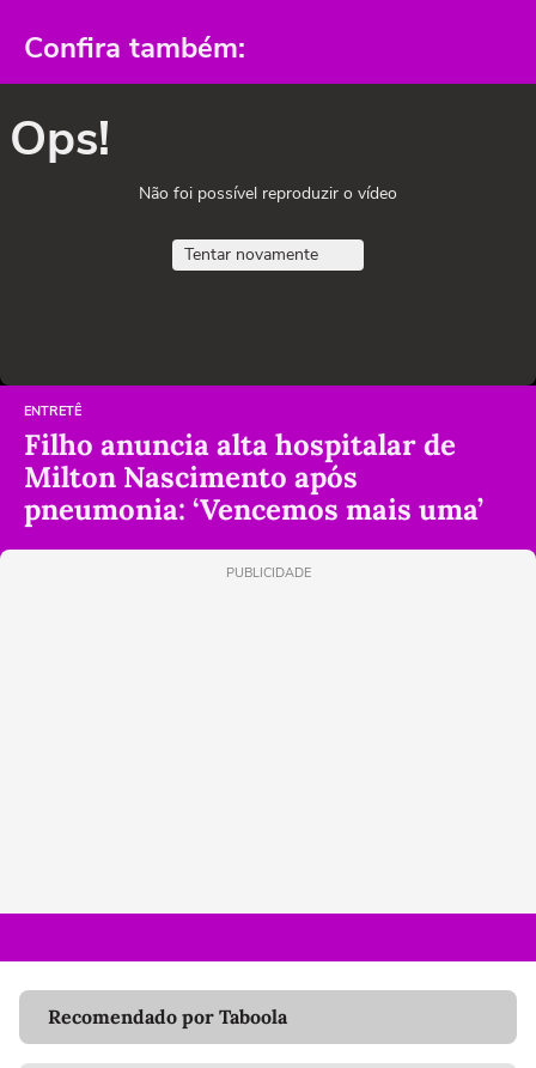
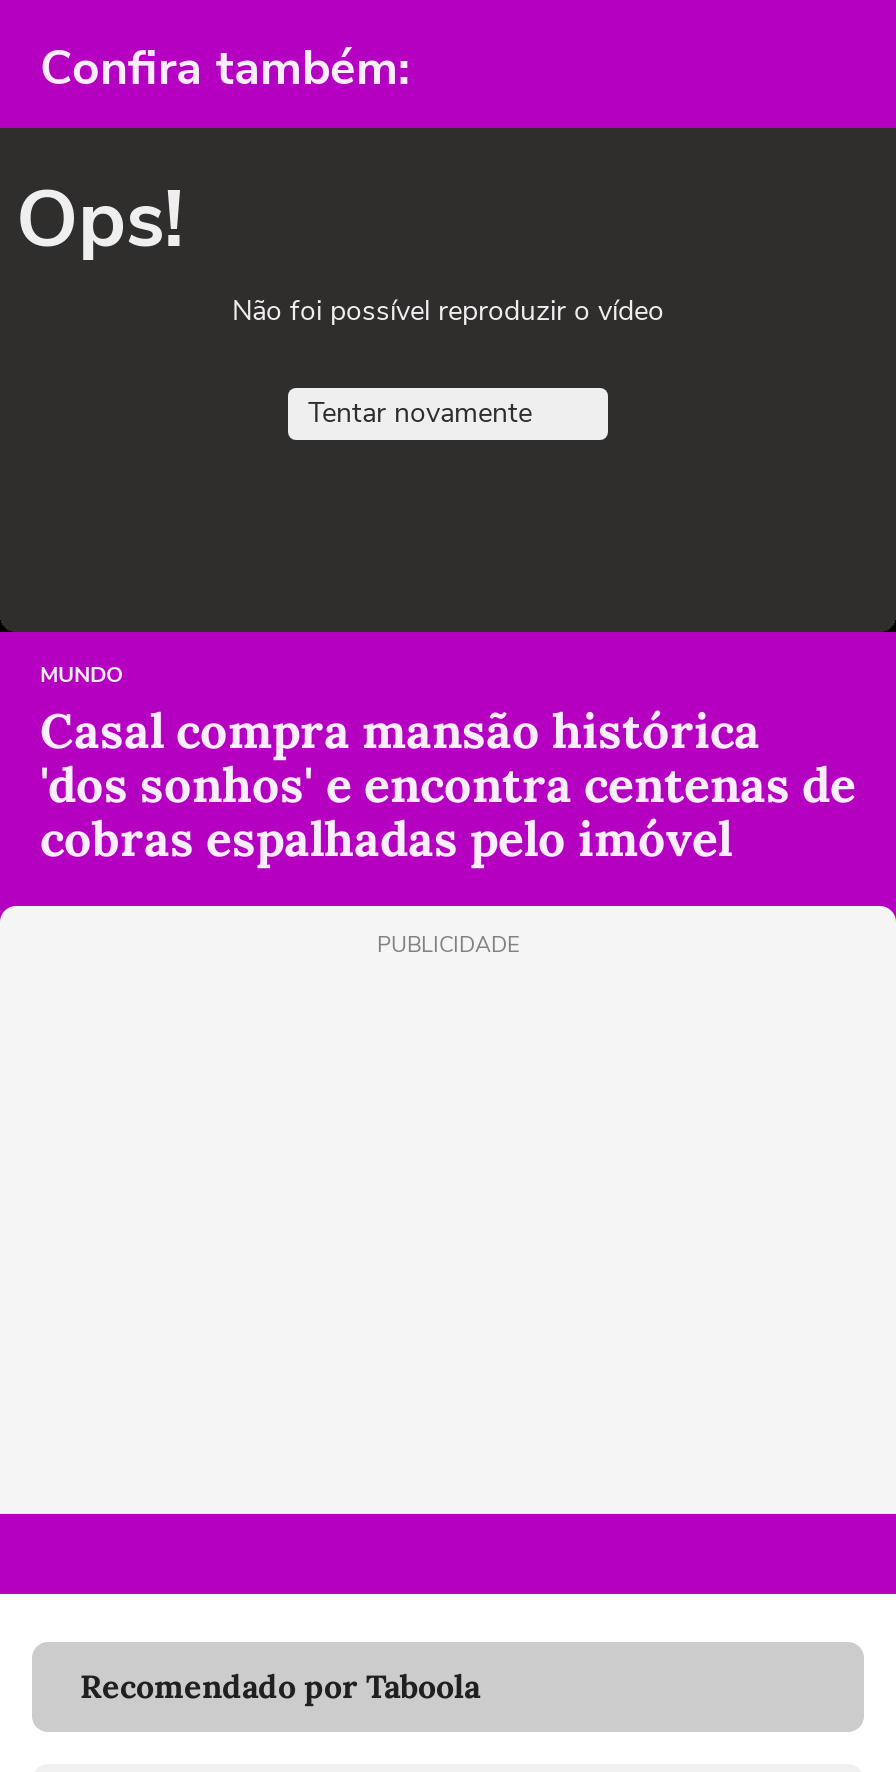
[24,402,483,528] ENTRETÊ | Filho anuncia alta hospitalar de | Milton Nascimento após | pneumonia: ‘Vencemos mais uma’ -> [40,660,856,870] MUNDO | Casal compra mansão histórica | 'dos sonhos' e encontra centenas de | cobras espalhadas pelo imóvel

